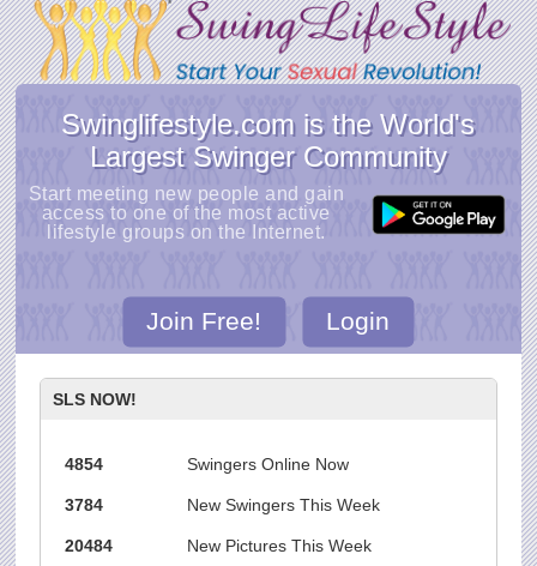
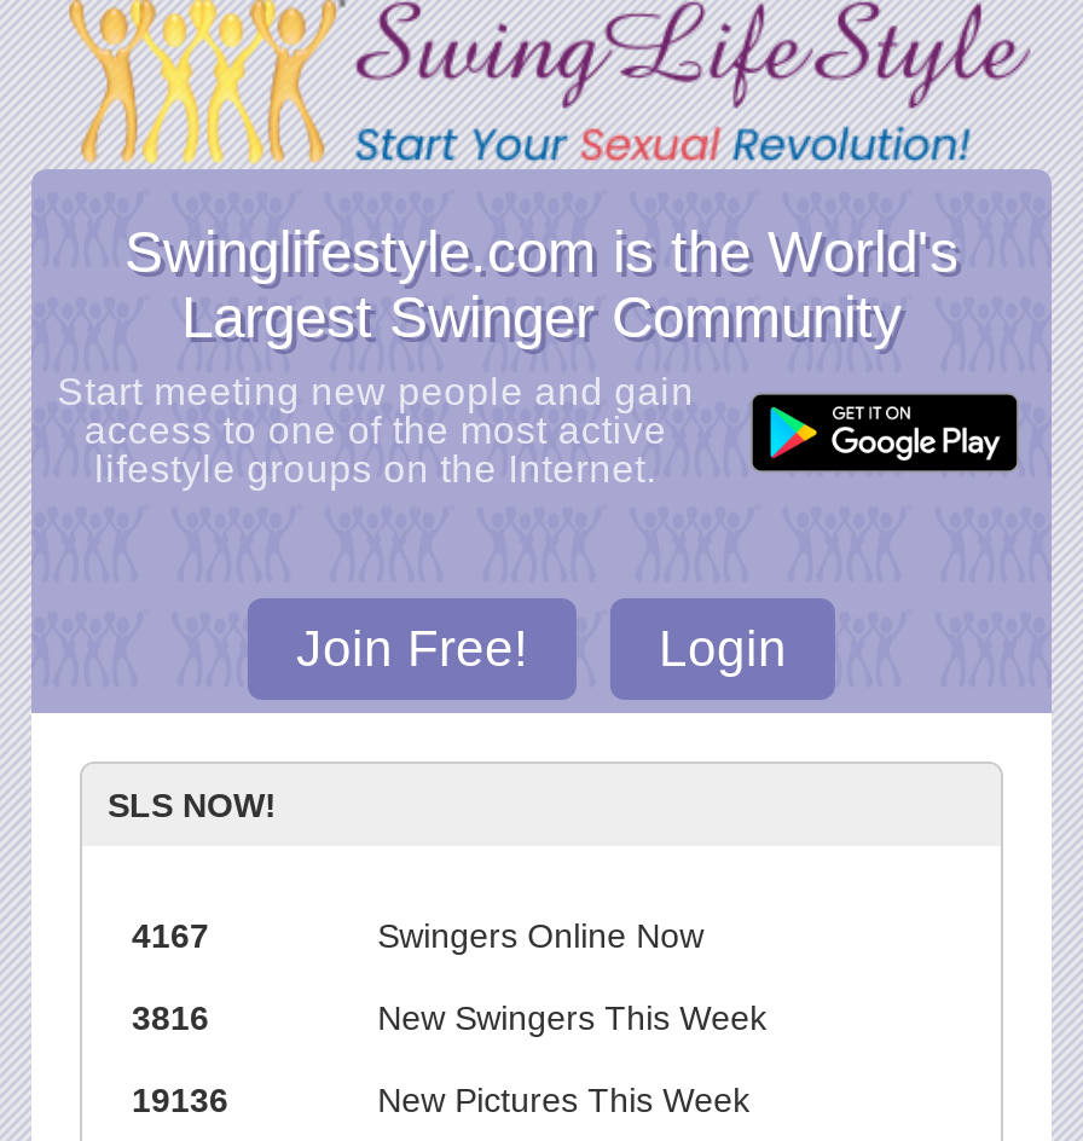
[65,454,104,473] 4854 -> [132,915,209,954] 4167
[65,495,104,514] 3784 -> [132,998,209,1036] 3816
[65,536,113,555] 20484 -> [132,1080,228,1119] 19136

